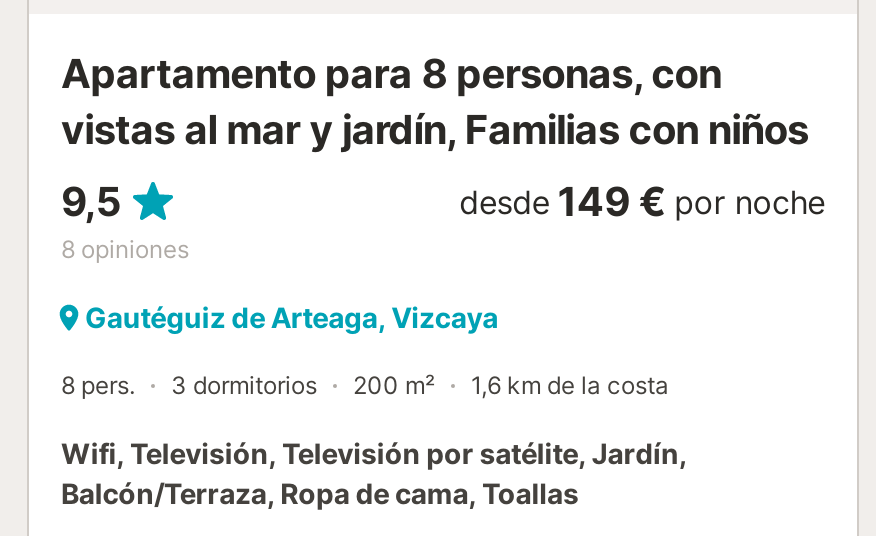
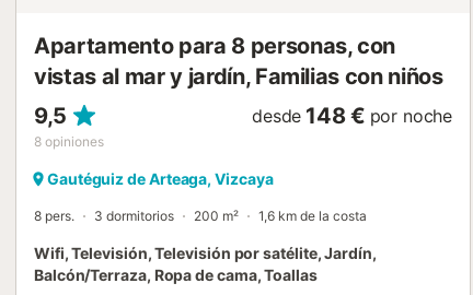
[459,177,825,225] desde 149 € por noche -> [252,103,452,129] desde 148 € por noche

